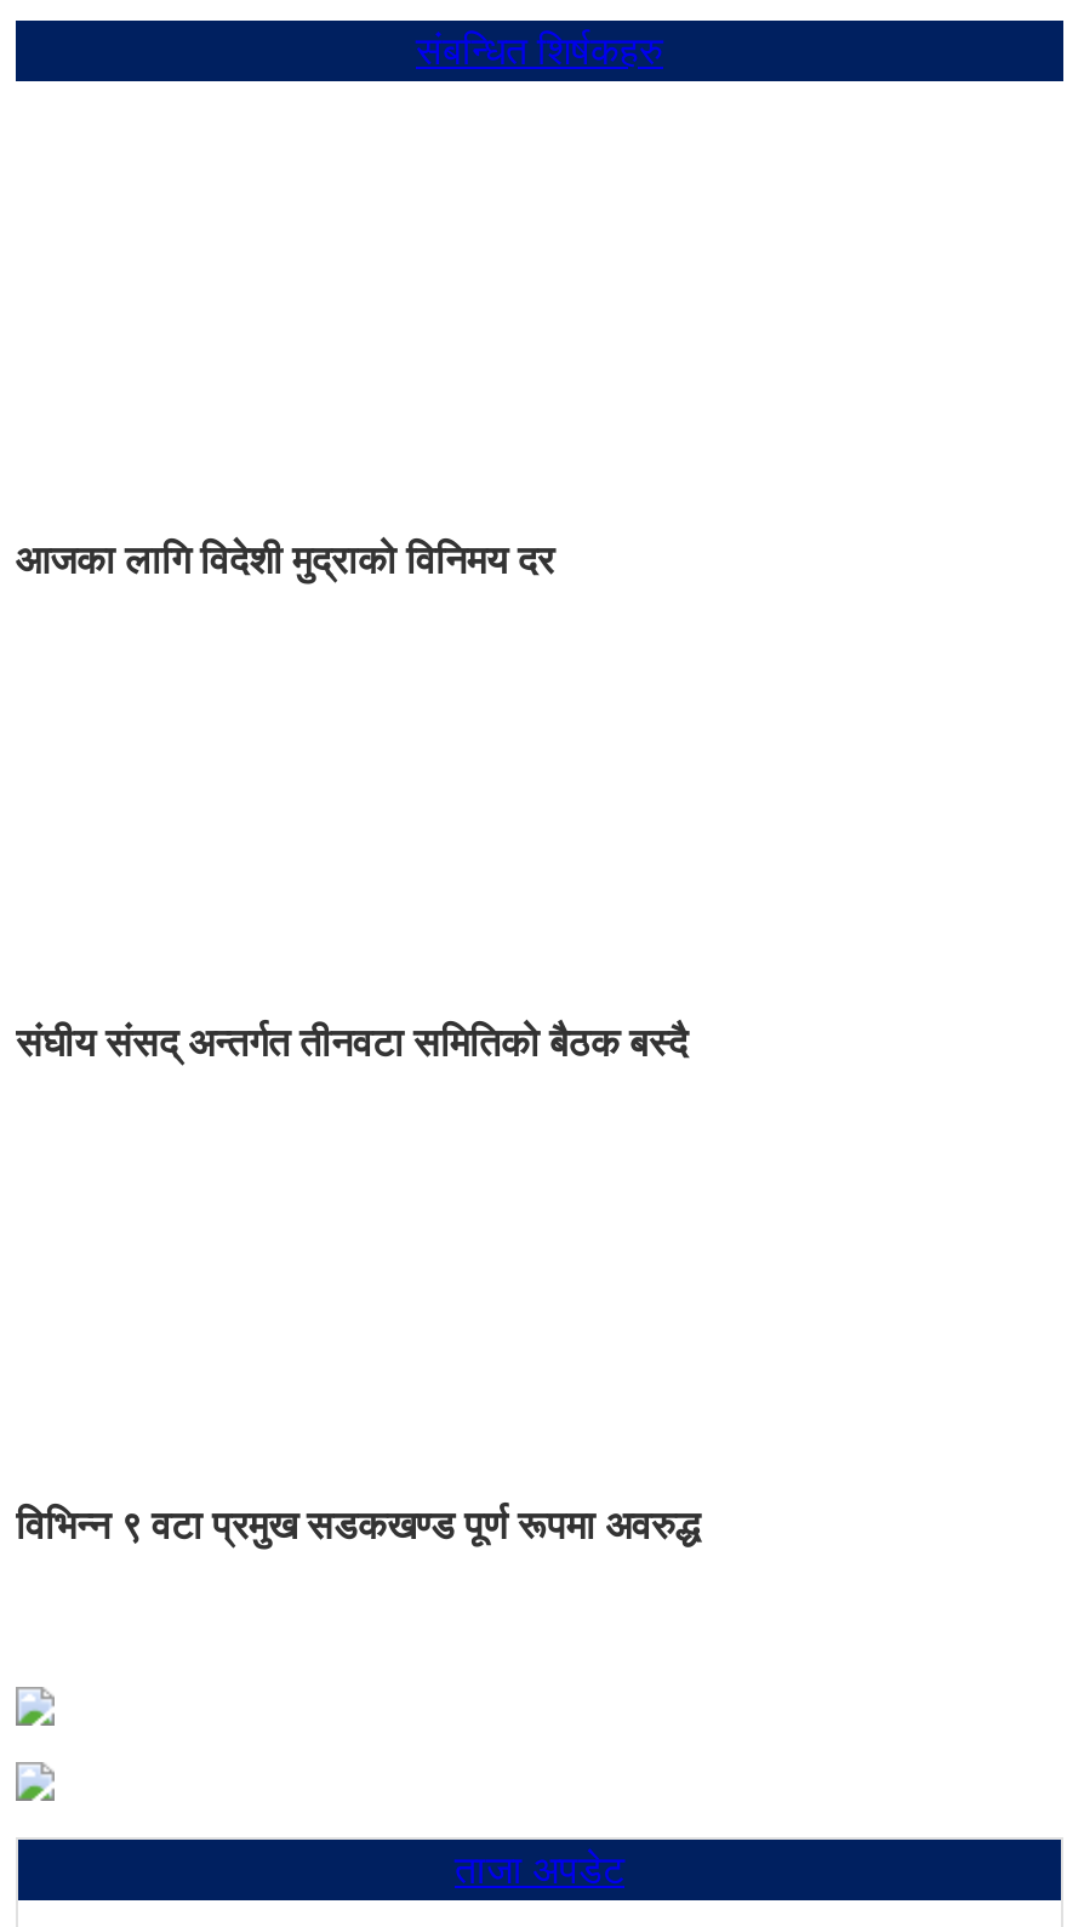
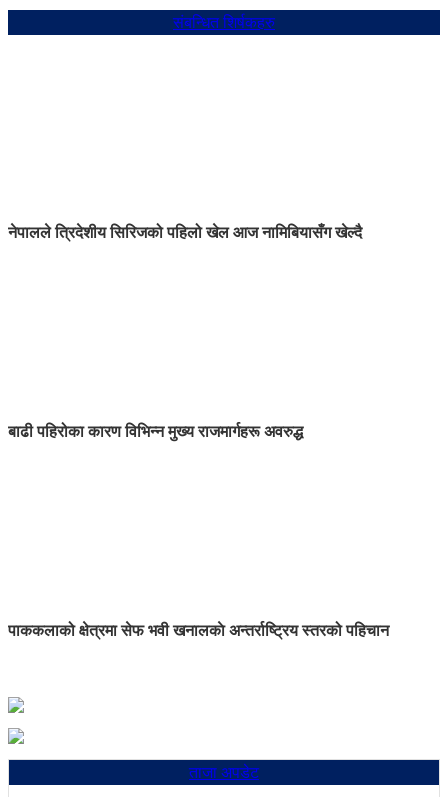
[16,540,554,581] आजका लागि विदेशी मुद्राको विनिमय दर -> [8,224,362,241] नेपालले त्रिदेशीय सिरिजको पहिलो खेल आज नामिबियासँग खेल्दै
[16,1022,687,1064] संघीय संसद् अन्तर्गत तीनवटा समितिको बैठक बस्दै -> [8,423,303,440] बाढी पहिरोका कारण विभिन्न मुख्य राजमार्गहरू अवरुद्ध
[16,1505,700,1546] विभिन्न ९ वटा प्रमुख सडकखण्ड पूर्ण रूपमा अवरुद्ध -> [8,622,389,639] पाककलाको क्षेत्रमा सेफ भवी खनालकाे अन्तर्राष्ट्रिय स्तरको पहिचान

